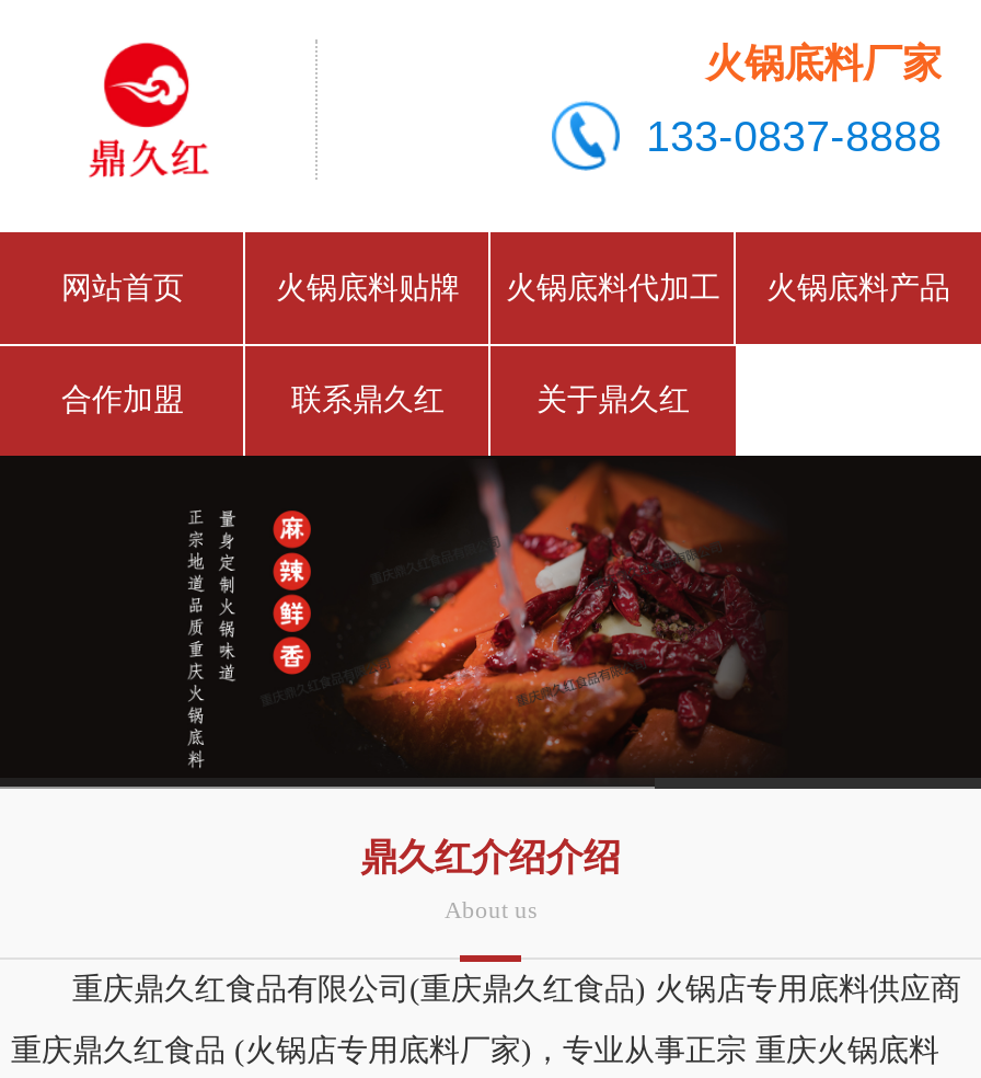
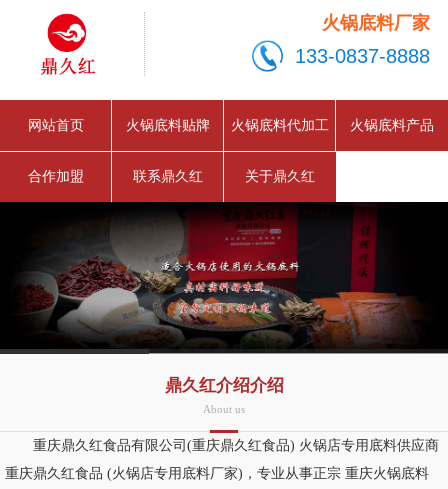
[7,465,974,789] [image] -> [3,207,445,354] [image]

